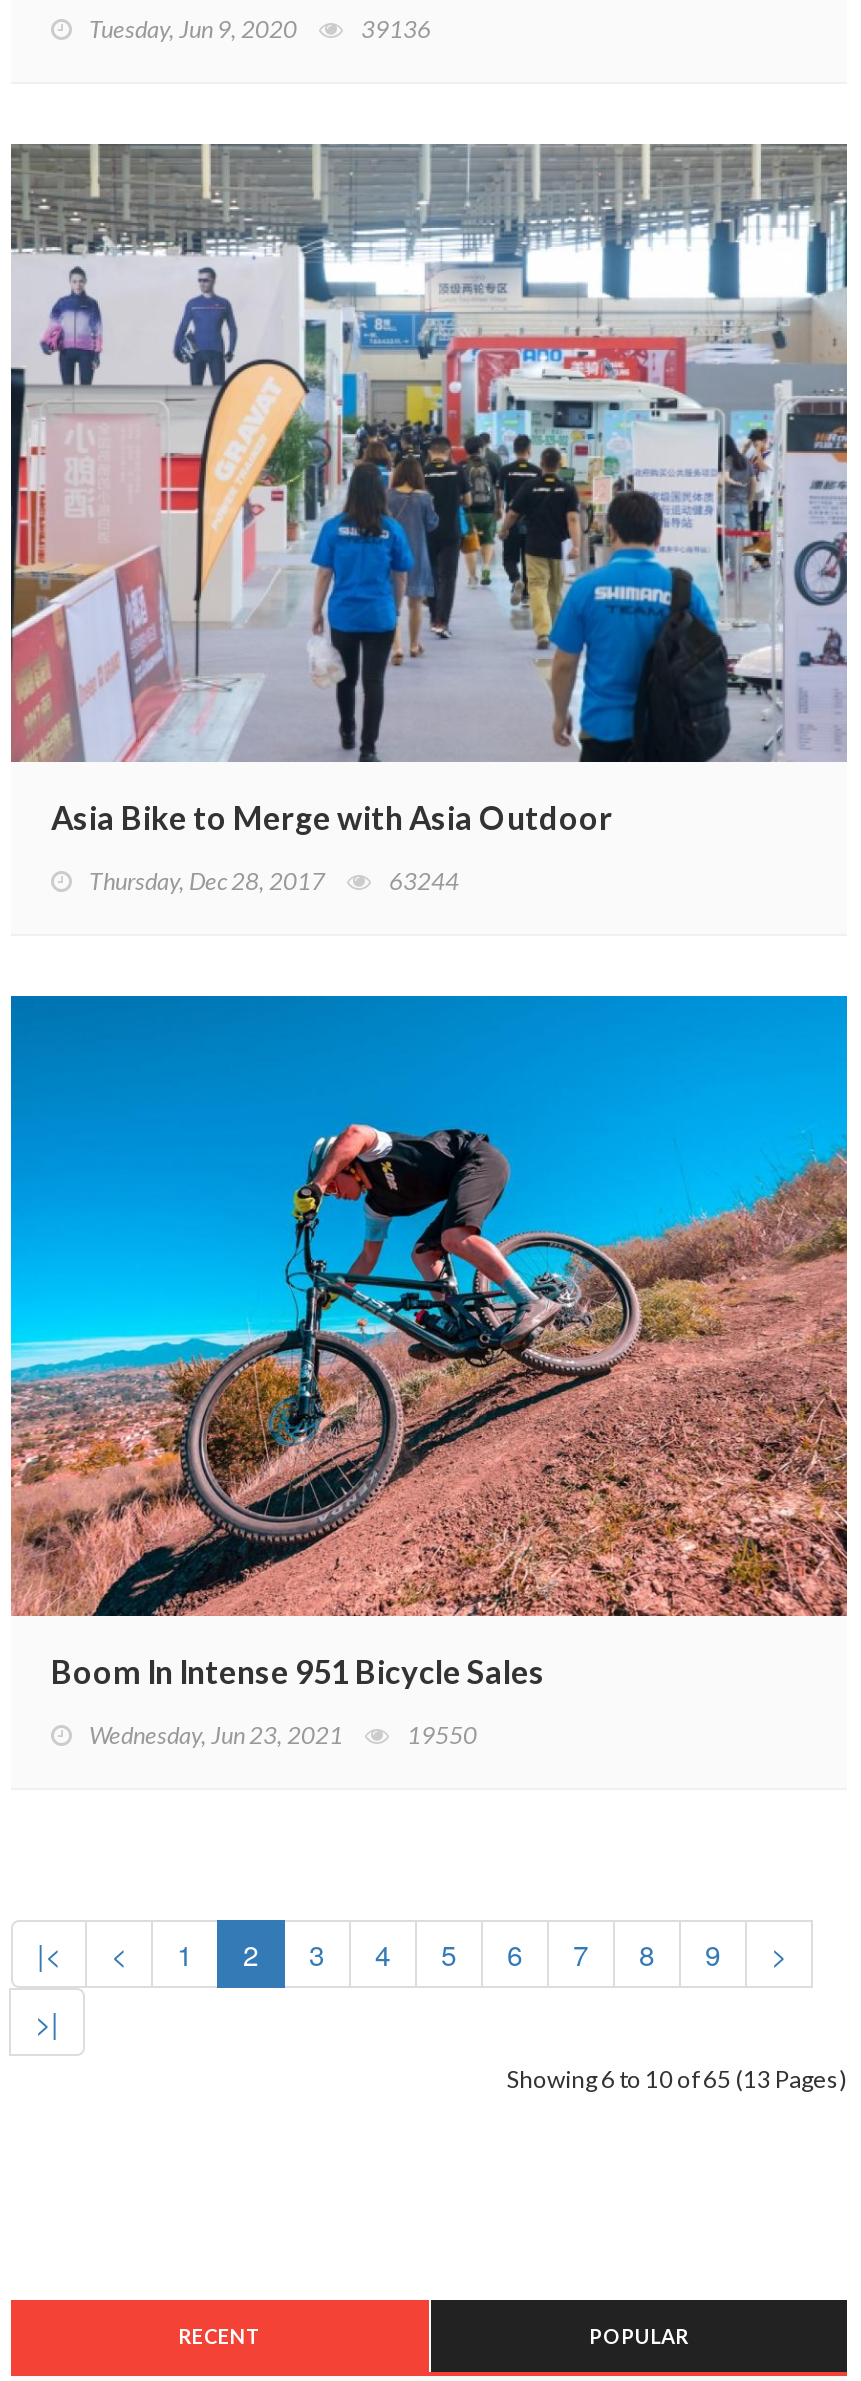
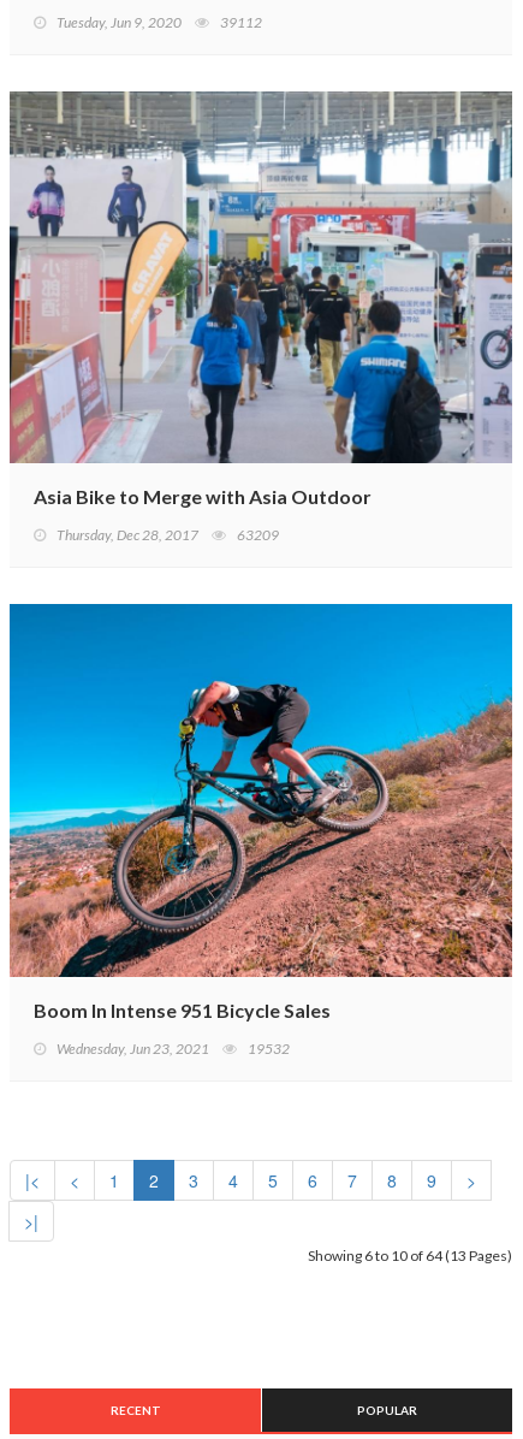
[361,14,431,44] 39136 -> [220,13,262,31] 39112
[389,867,459,897] 63244 -> [237,526,279,544] 63209
[407,1720,477,1750] 19550 -> [248,1040,290,1058] 19532
[507,2064,847,2094] Showing 6 to 10 of 65 (13 Pages) -> [308,1246,512,1265] Showing 6 to 10 of 64 (13 Pages)

